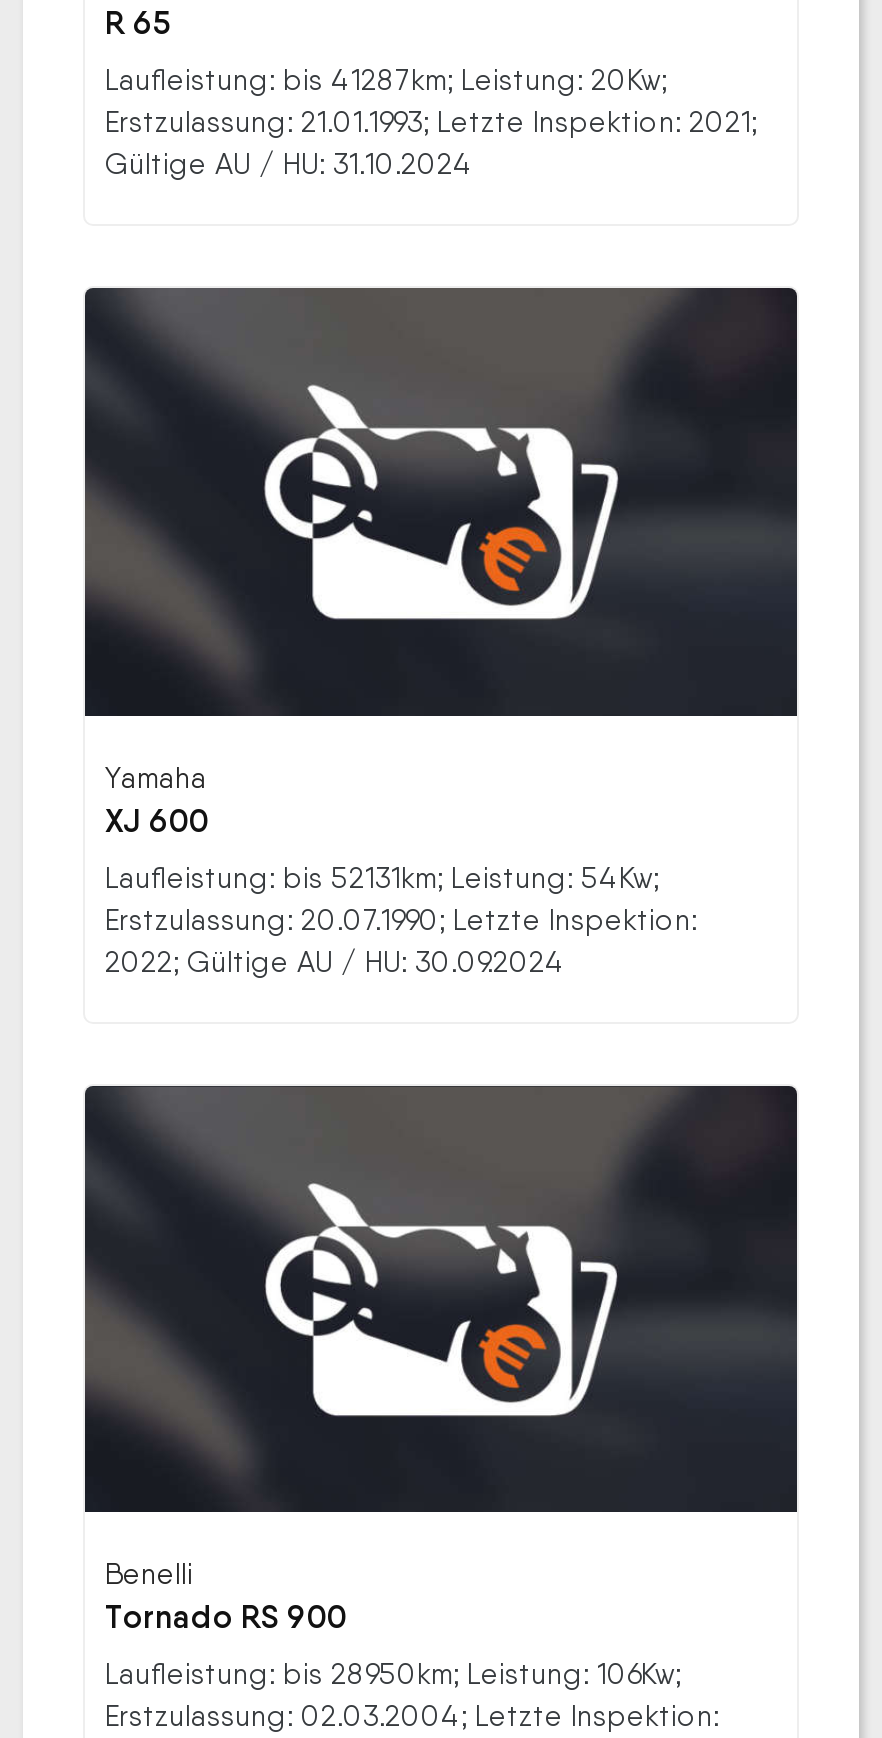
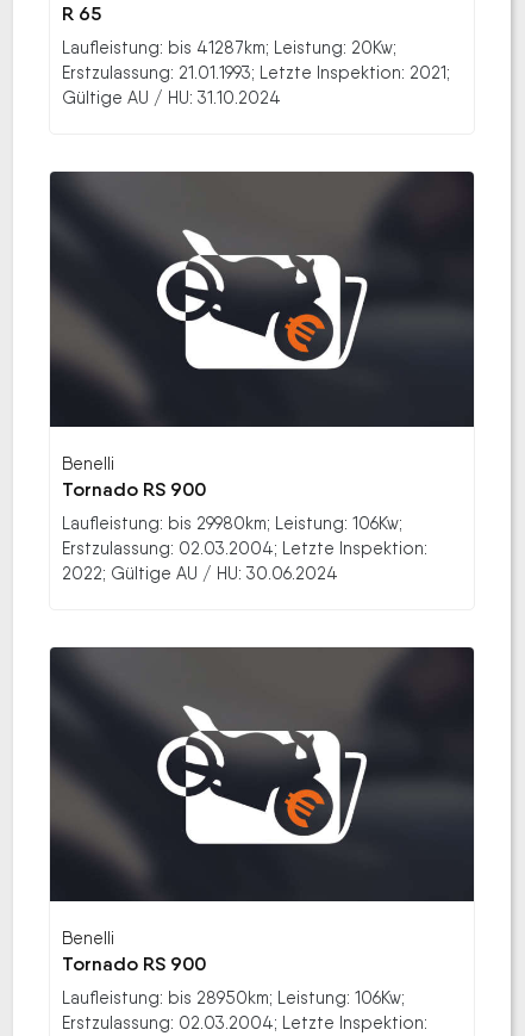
[105,760,209,840] Yamaha | XJ 600 -> [62,453,206,500] Benelli | Tornado RS 900
[105,860,697,978] Laufleistung: bis 52131km; Leistung: 54Kw; | Erstzulassung: 20.07.1990; Letzte Inspektion: | 2022; Gültige AU / HU: 30.09.2024 -> [62,512,427,583] Laufleistung: bis 29980km; Leistung: 106Kw; | Erstzulassung: 02.03.2004; Letzte Inspektion: | 2022; Gültige AU / HU: 30.06.2024

